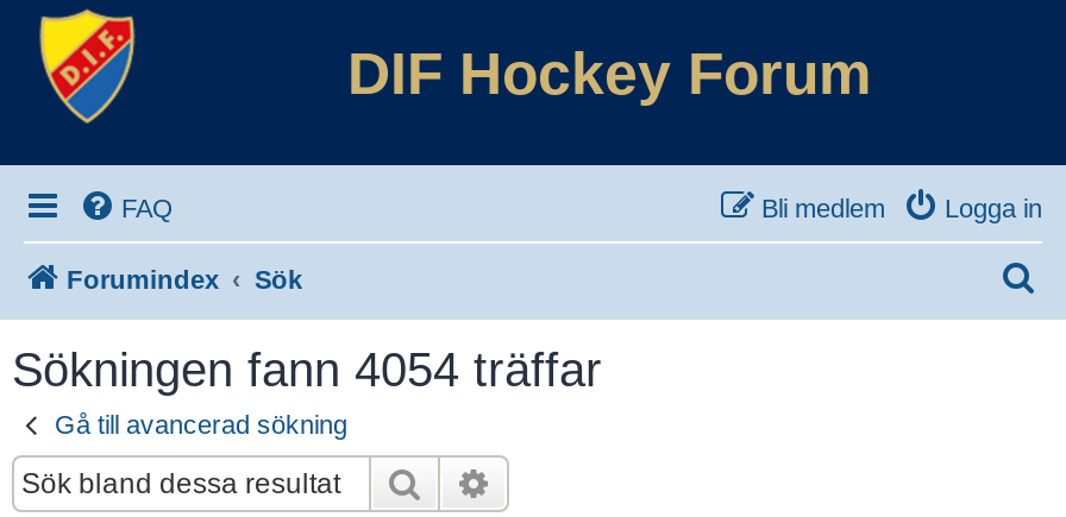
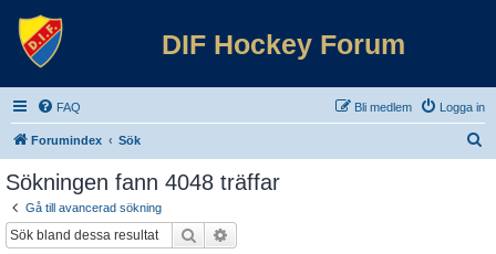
[12,343,602,396] Sökningen fann 4054 träffar -> [6,170,280,194] Sökningen fann 4048 träffar

